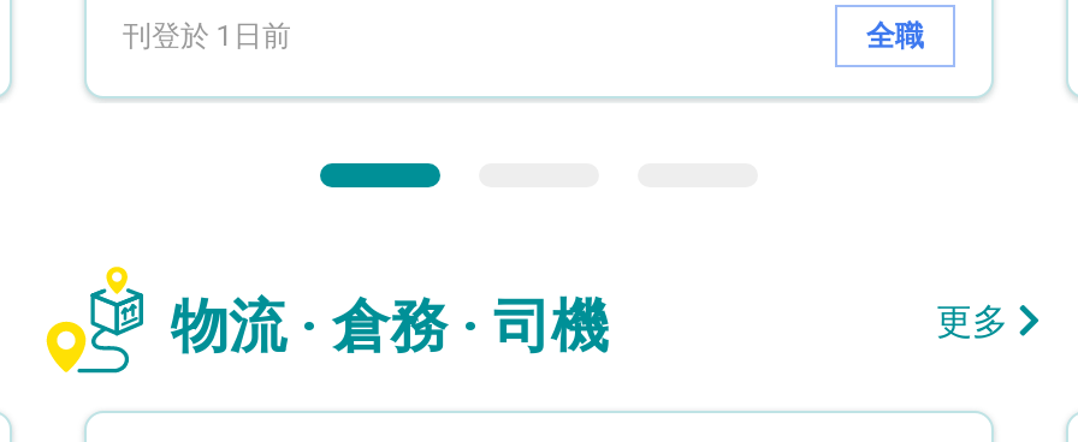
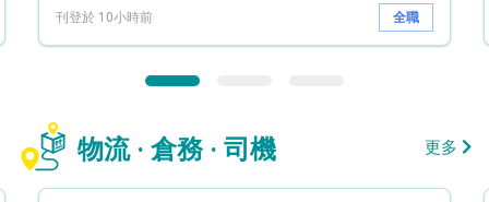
[123,18,291,52] 刊登於 1日前 -> [56,9,153,25] 刊登於 10小時前

